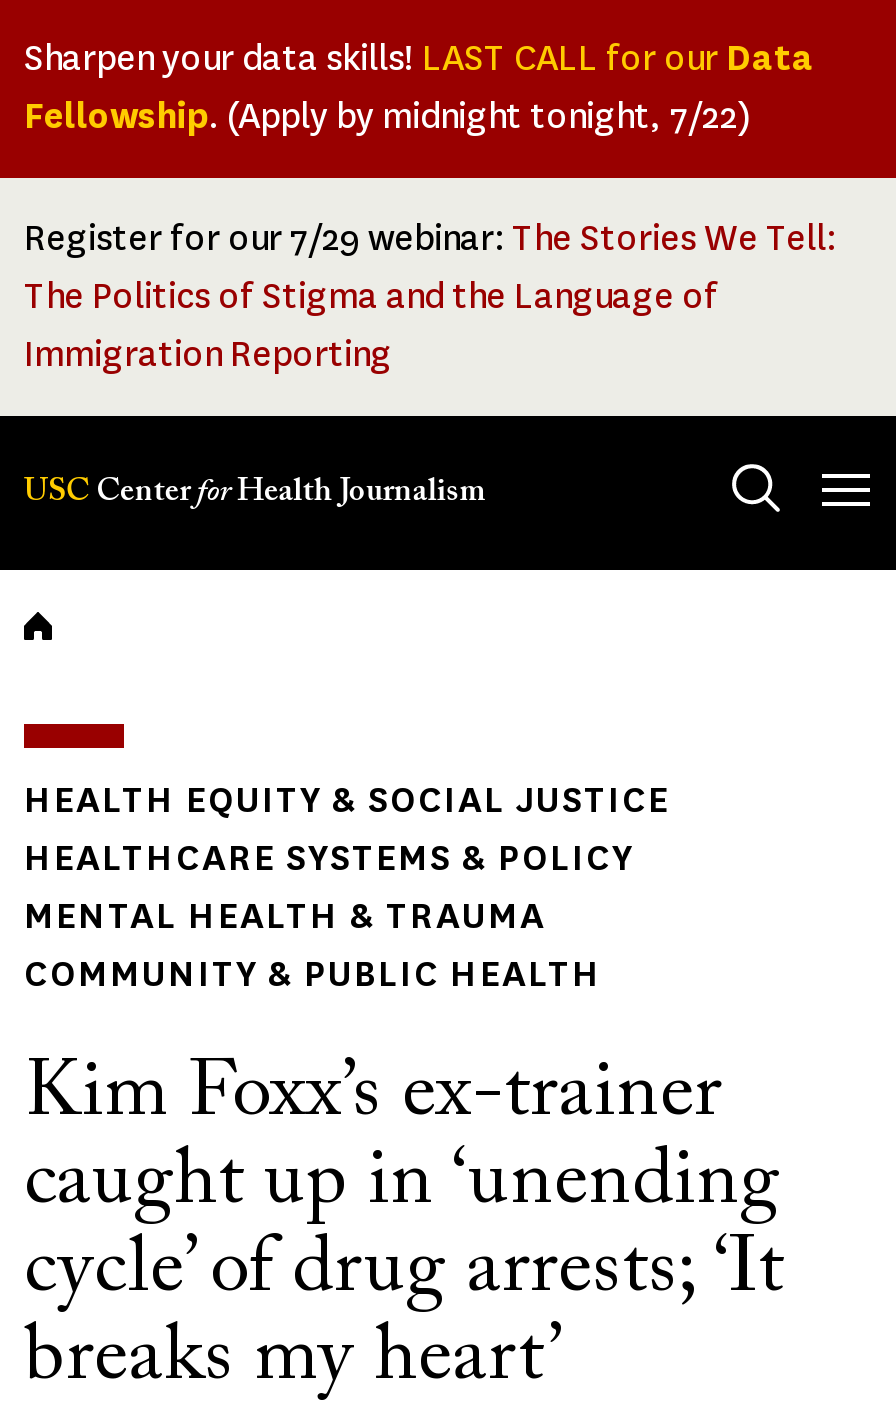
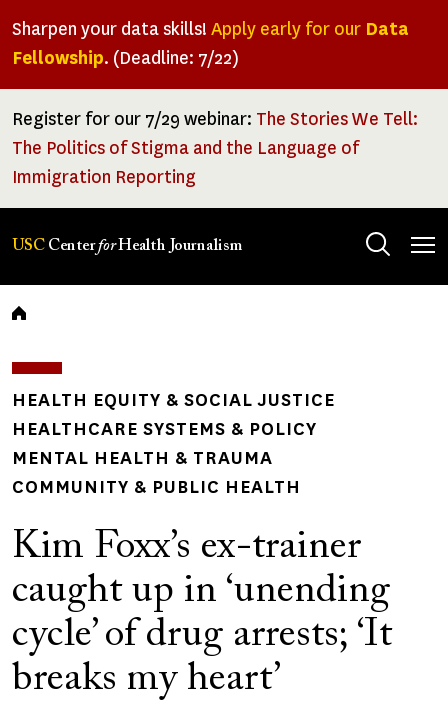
[24,34,814,140] Sharpen your data skills! LAST CALL for our Data | Fellowship. (Apply by midnight tonight, 7/22) -> [12,17,409,70] Sharpen your data skills! Apply early for our Data | Fellowship. (Deadline: 7/22)

